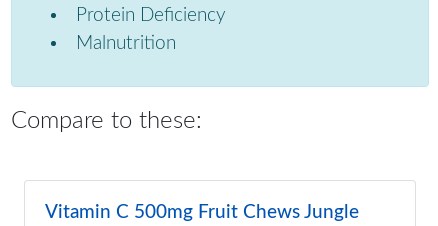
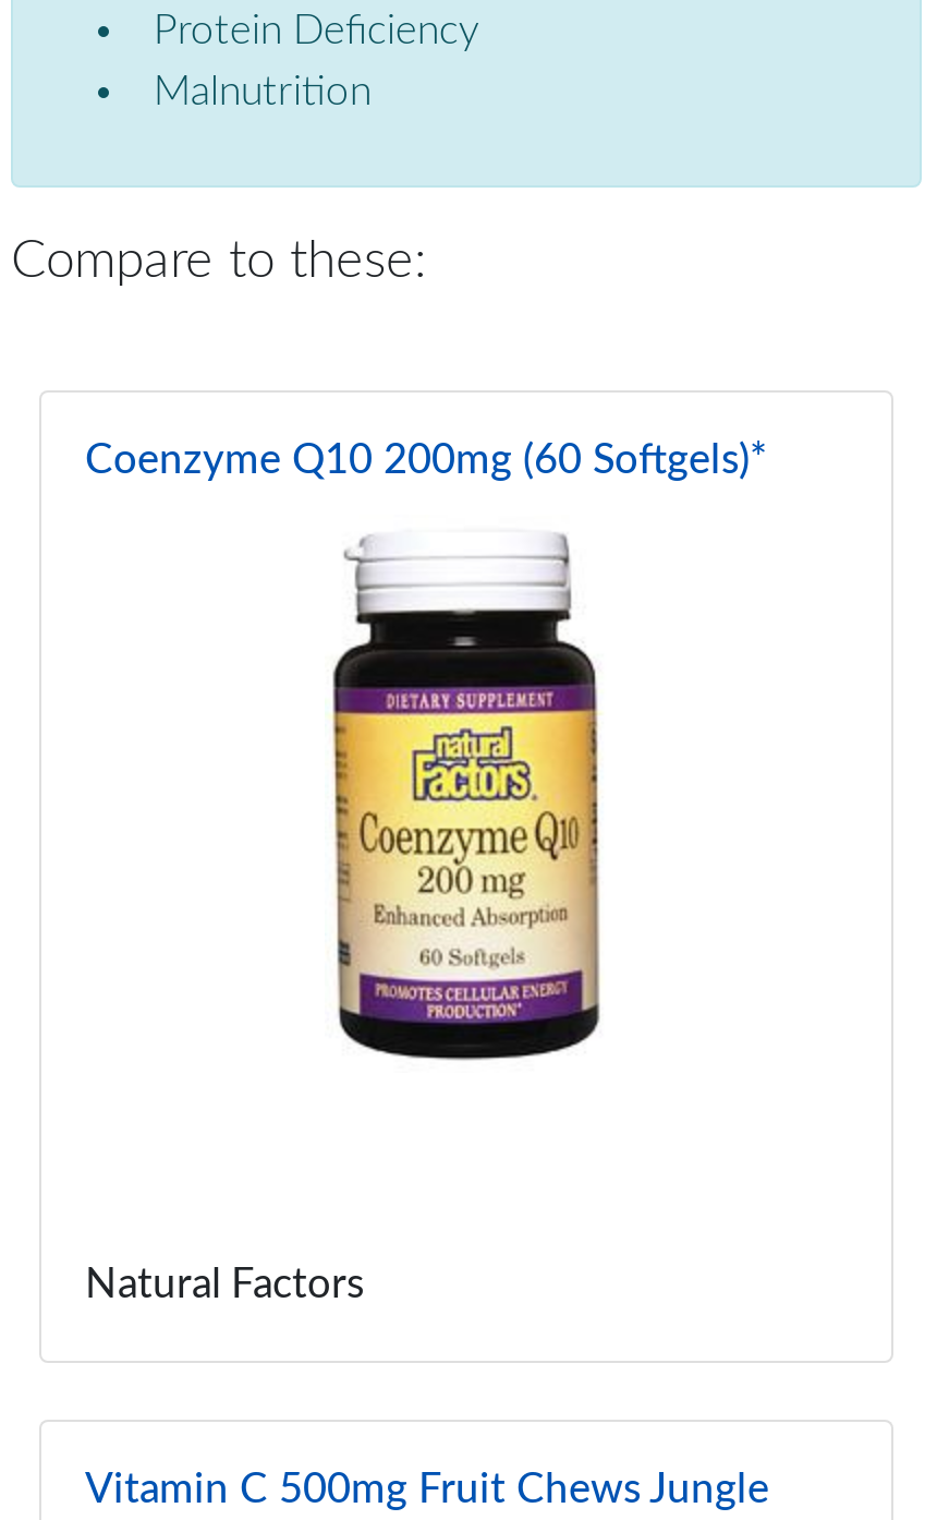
none -> [85,442,767,483] Coenzyme Q10 200mg (60 Softgels)*
none -> [85,1266,364,1307] Natural Factors
none -> [329,534,601,1060] [image]

